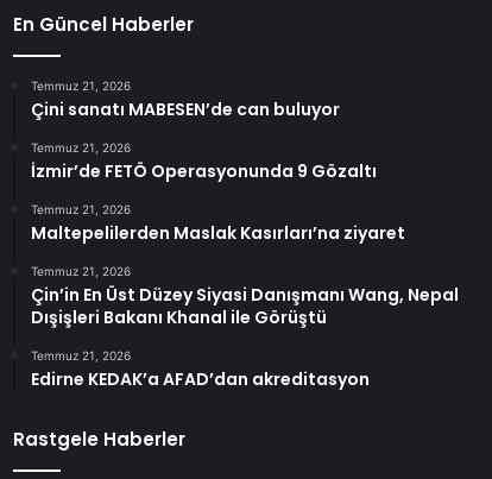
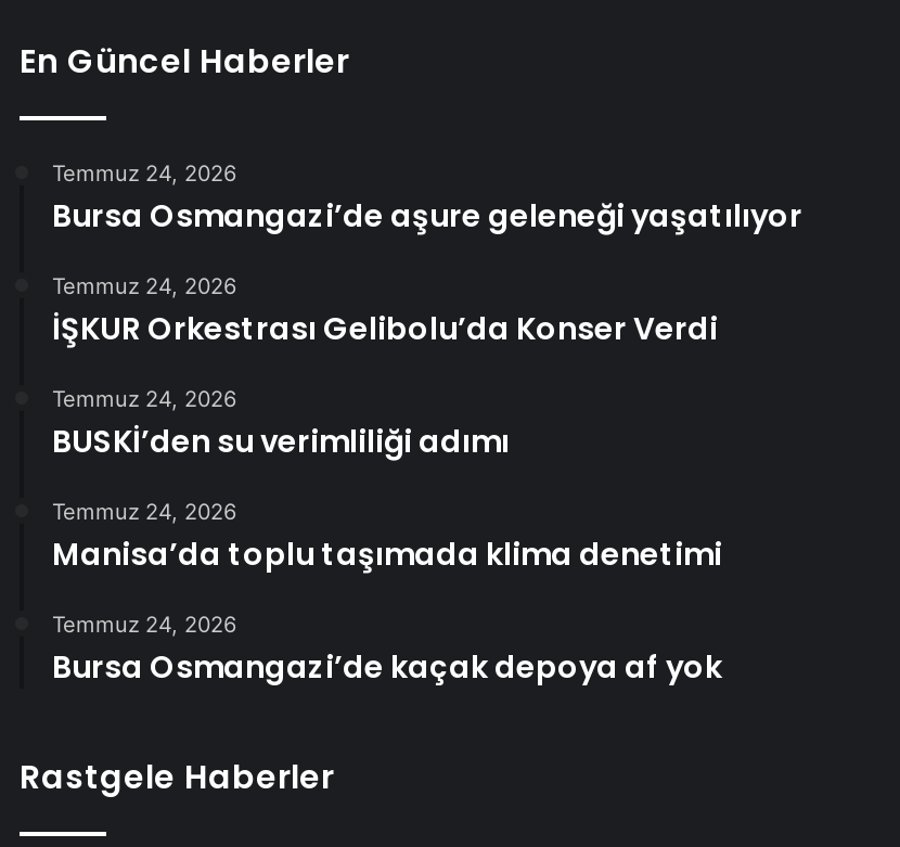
[31,78,340,121] Temmuz 21, 2026 | Çini sanatı MABESEN’de can buluyor -> [52,161,802,239] Temmuz 24, 2026 | Bursa Osmangazi’de aşure geleneği yaşatılıyor
[31,140,377,182] Temmuz 21, 2026 | İzmir’de FETÖ Operasyonunda 9 Gözaltı -> [52,273,718,351] Temmuz 24, 2026 | İŞKUR Orkestrası Gelibolu’da Konser Verdi
[31,201,405,244] Temmuz 21, 2026 | Maltepelilerden Maslak Kasırları’na ziyaret -> [52,386,510,464] Temmuz 24, 2026 | BUSKİ’den su verimliliği adımı
[31,263,459,329] Temmuz 21, 2026 | Çin’in En Üst Düzey Siyasi Danışmanı Wang, Nepal | Dışişleri Bakanı Khanal ile Görüştü -> [52,499,722,577] Temmuz 24, 2026 | Manisa’da toplu taşımada klima denetimi
[31,348,370,390] Temmuz 21, 2026 | Edirne KEDAK’a AFAD’dan akreditasyon -> [52,612,722,690] Temmuz 24, 2026 | Bursa Osmangazi’de kaçak depoya af yok

